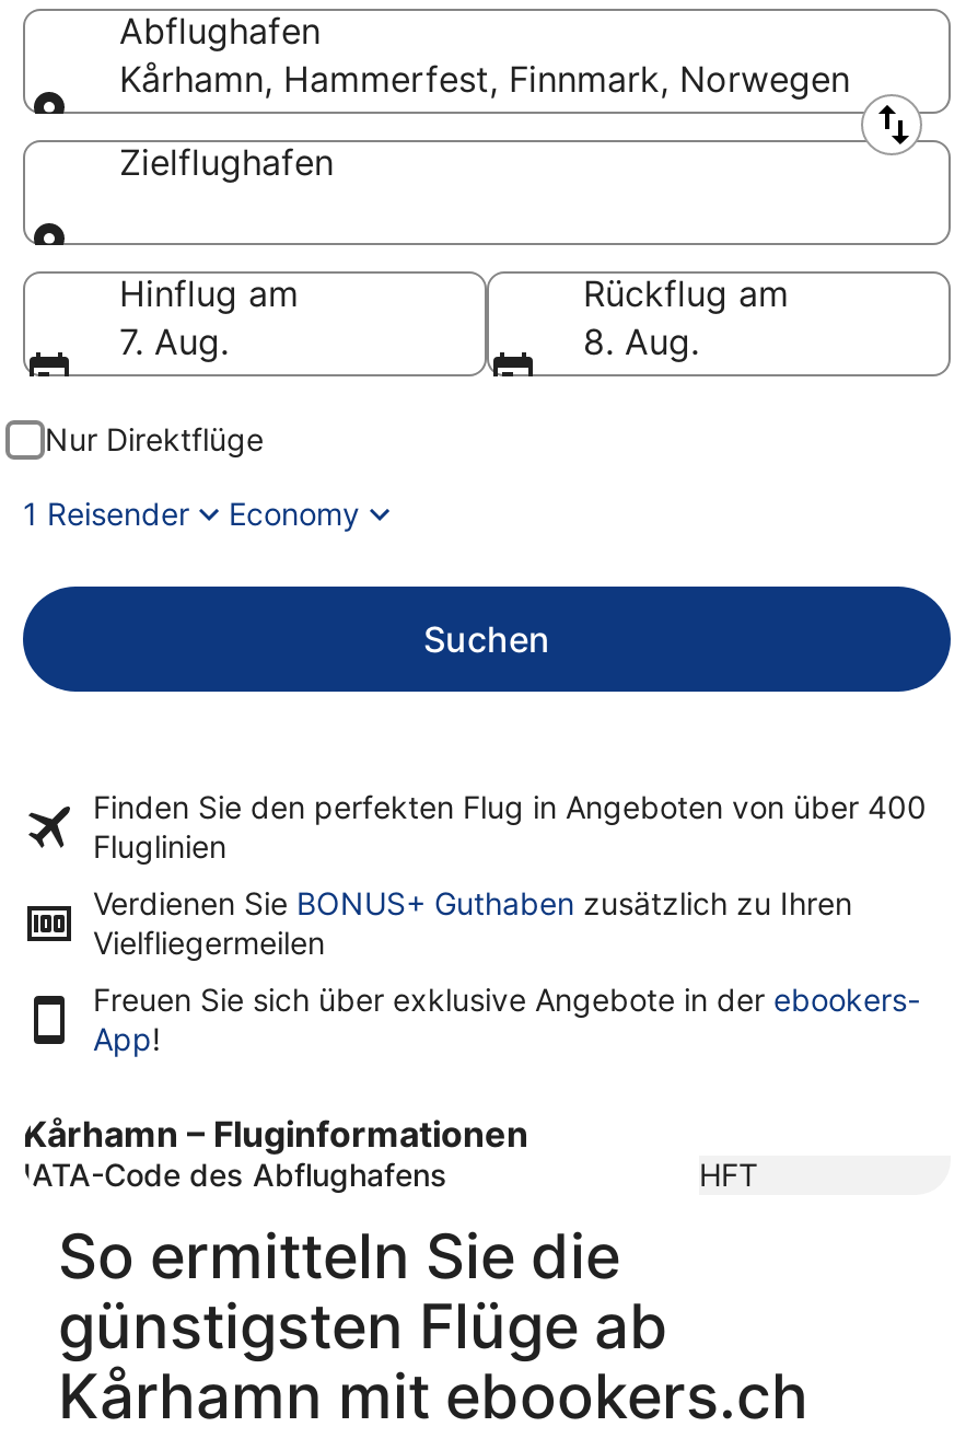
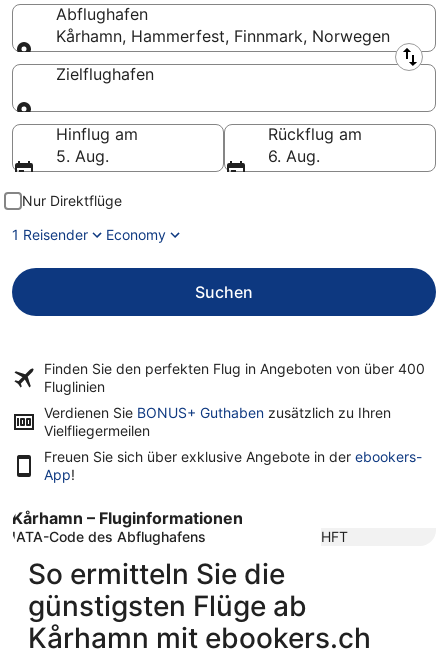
[119,320,229,363] 7. Aug. -> [56,146,109,166] 5. Aug.
[583,320,699,363] 8. Aug. -> [268,146,320,166] 6. Aug.

